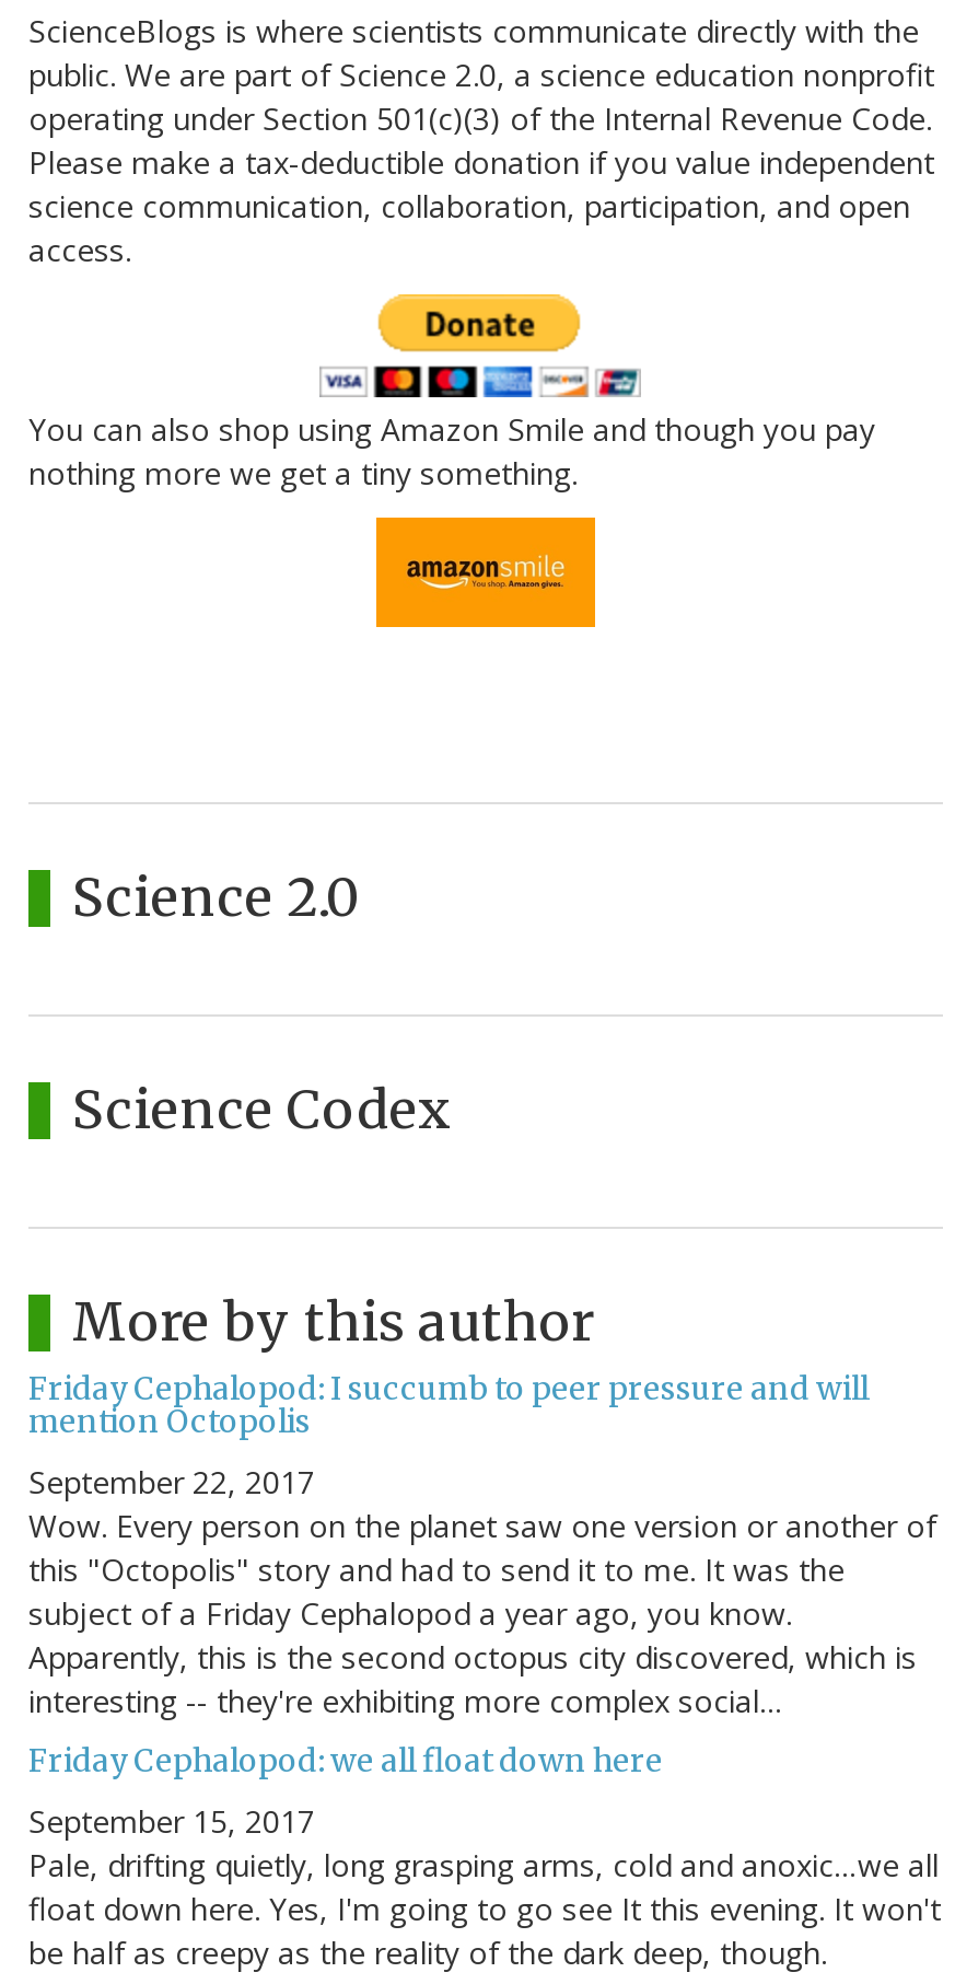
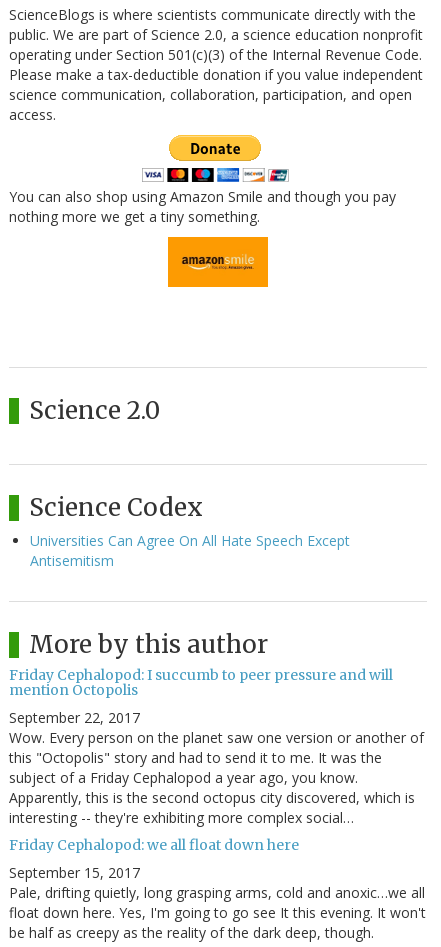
none -> [30,531,350,570] Universities Can Agree On All Hate Speech Except | Antisemitism

